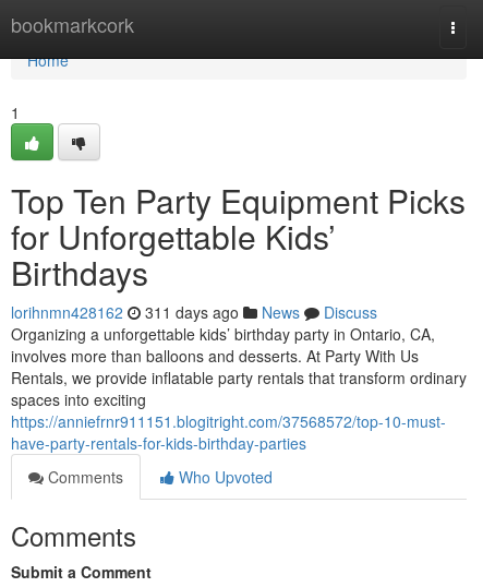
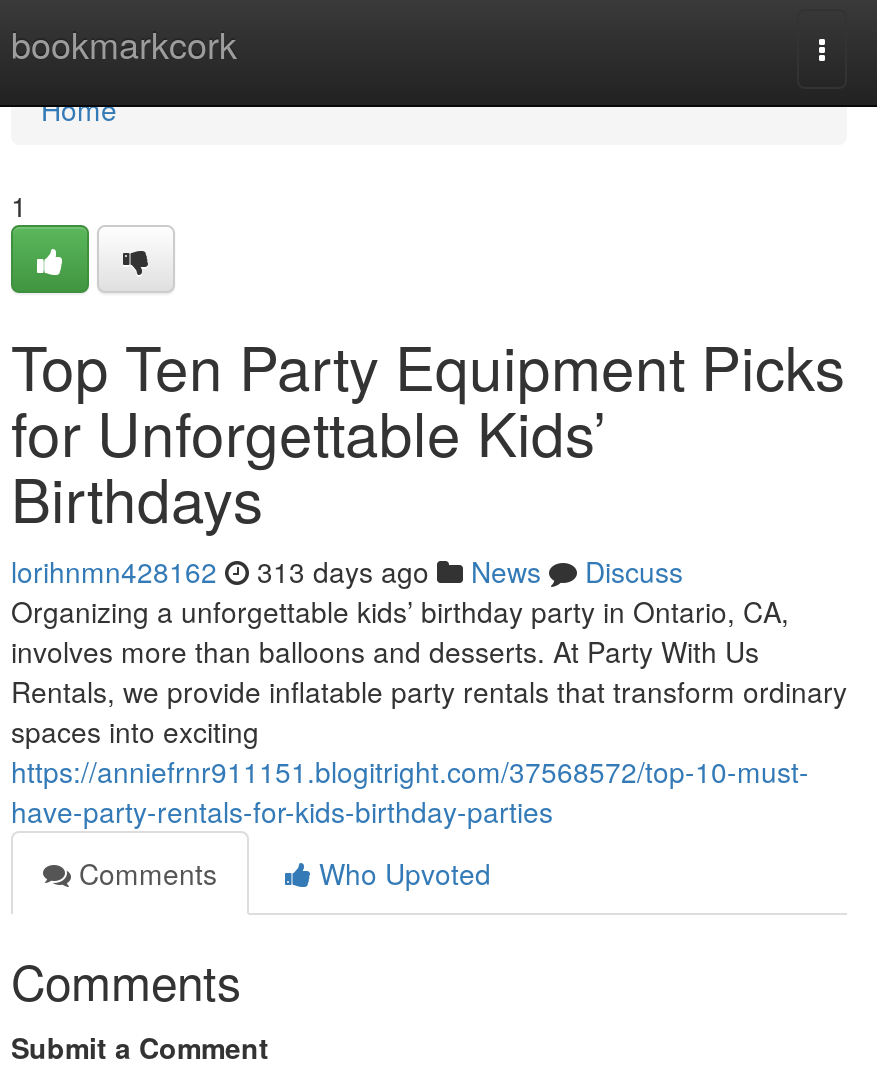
[11,301,377,323] lorihnmn428162 311 days ago News Discuss -> [11,551,683,591] lorihnmn428162 313 days ago News Discuss

